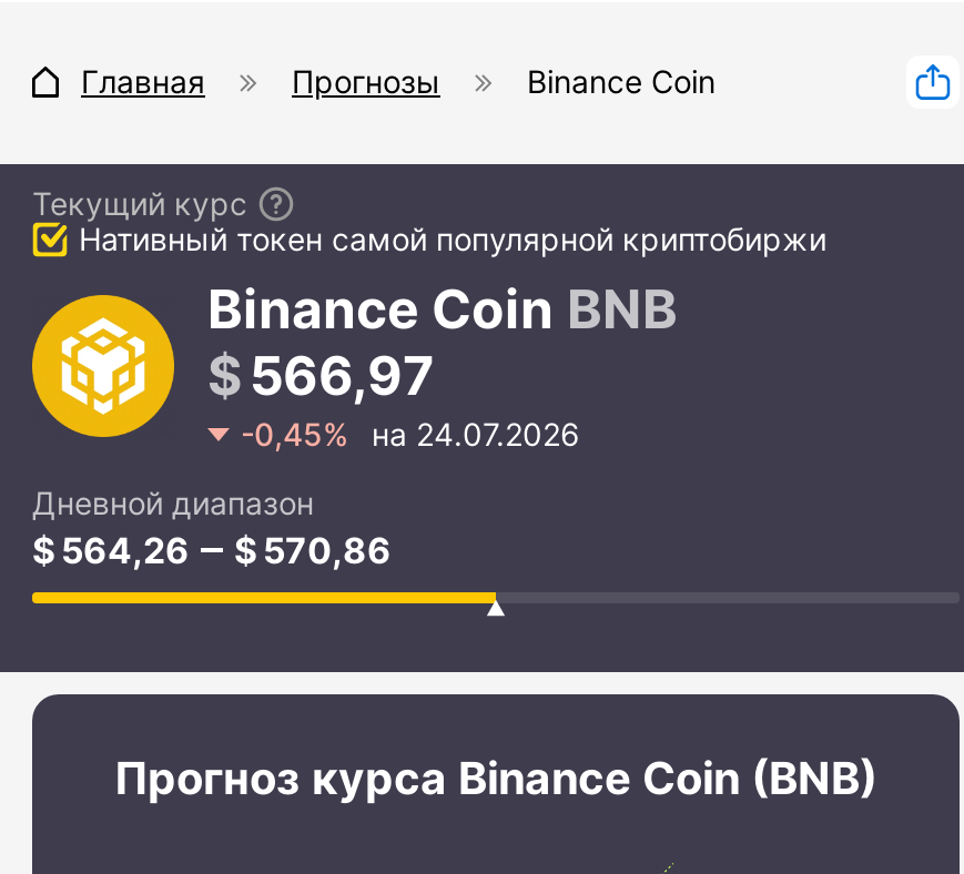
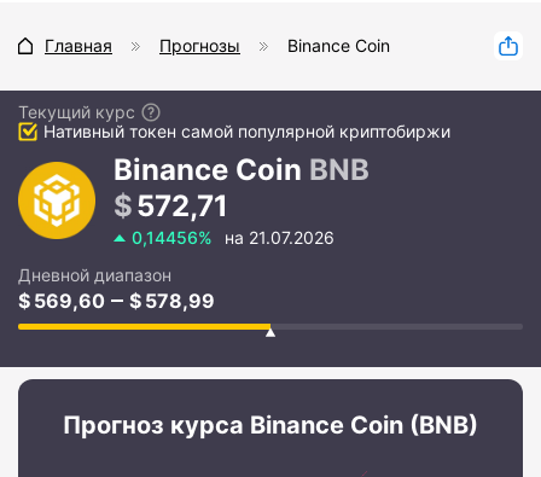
[250,345,434,409] 566,97 -> [136,189,228,224] 572,71
[241,416,580,453] -0,45% на 24.07.2026 -> [132,228,335,248] 0,14456% на 21.07.2026
[61,529,190,573] 564,26 -> [34,289,105,313] 569,60
[263,529,392,573] 570,86 -> [145,289,215,313] 578,99

